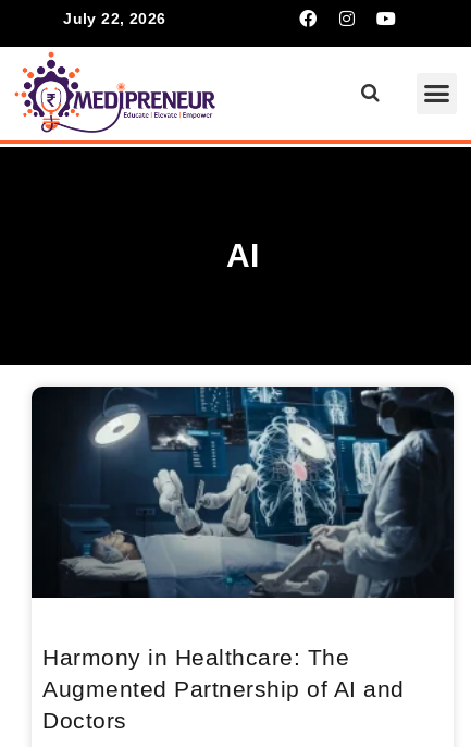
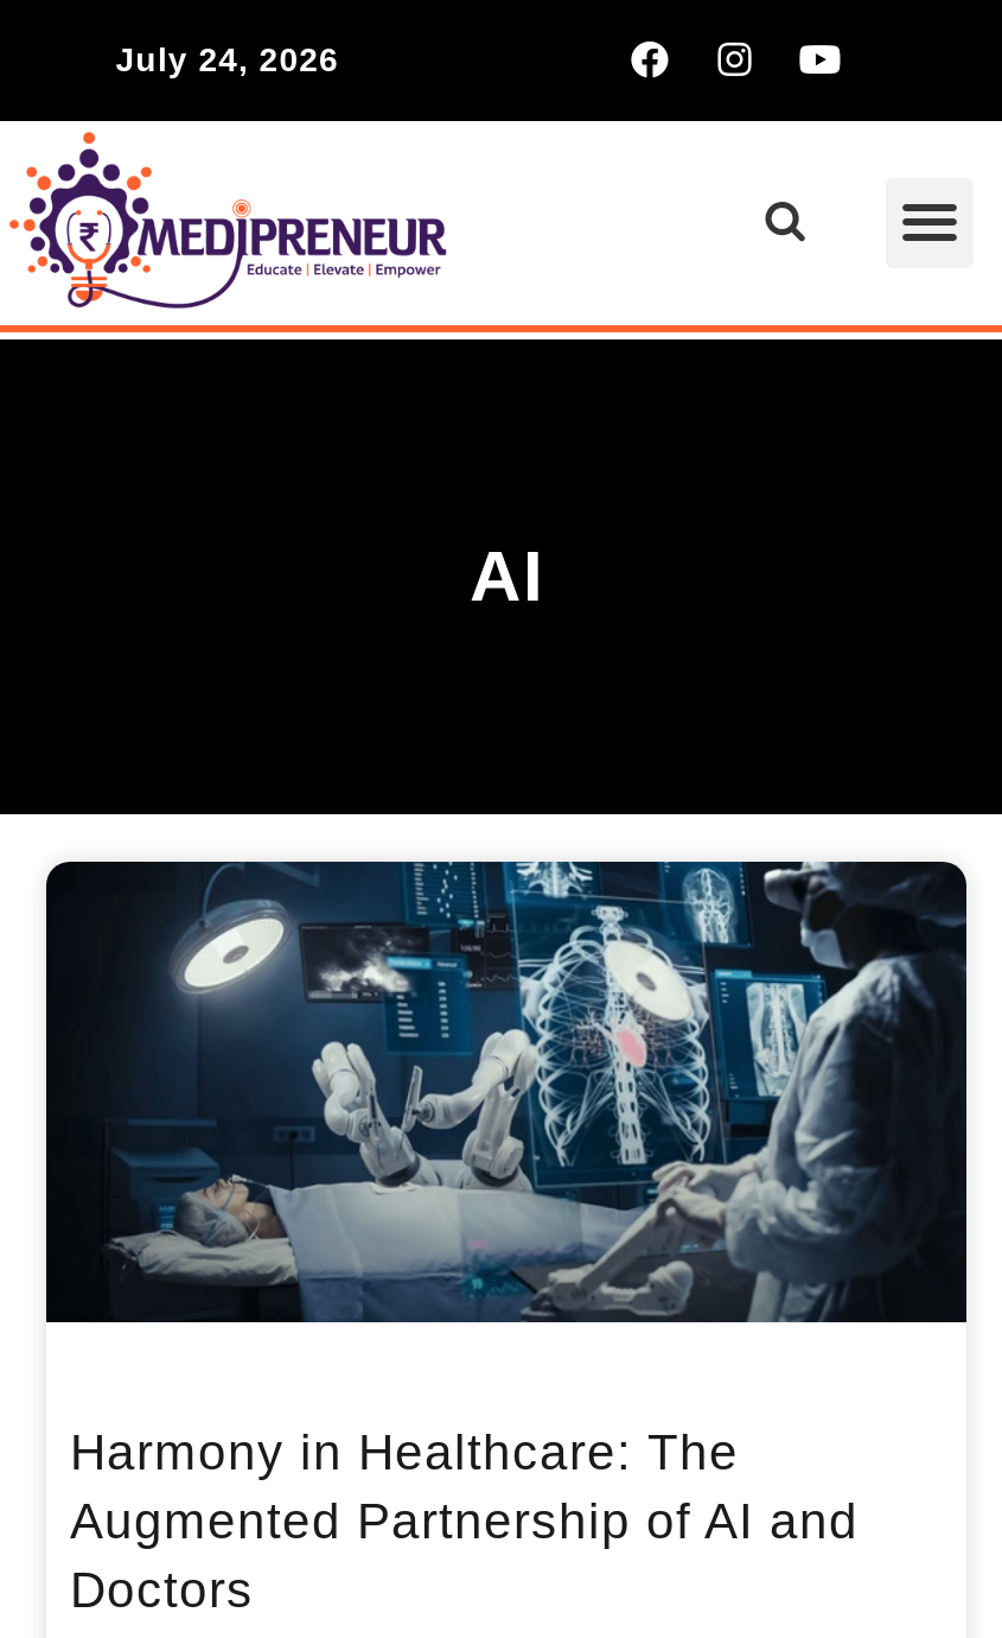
[63,10,166,27] July 22, 2026 -> [115,40,339,78] July 24, 2026

